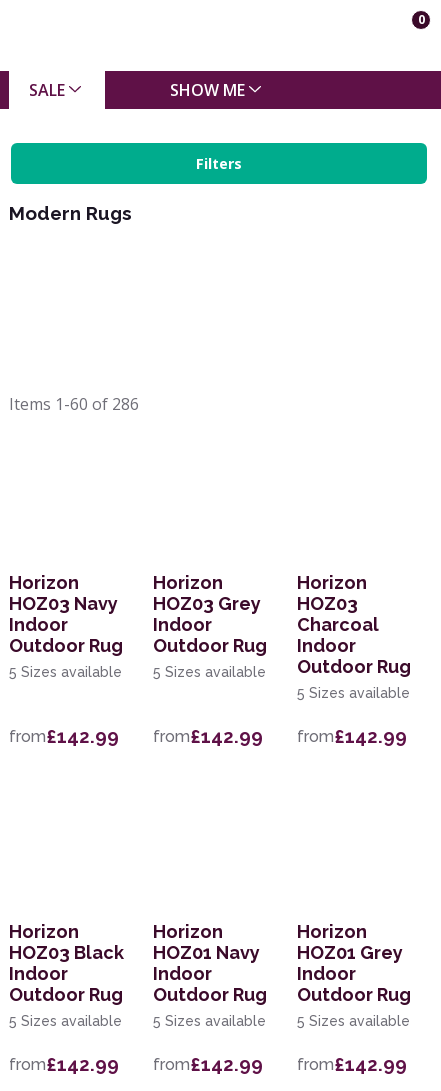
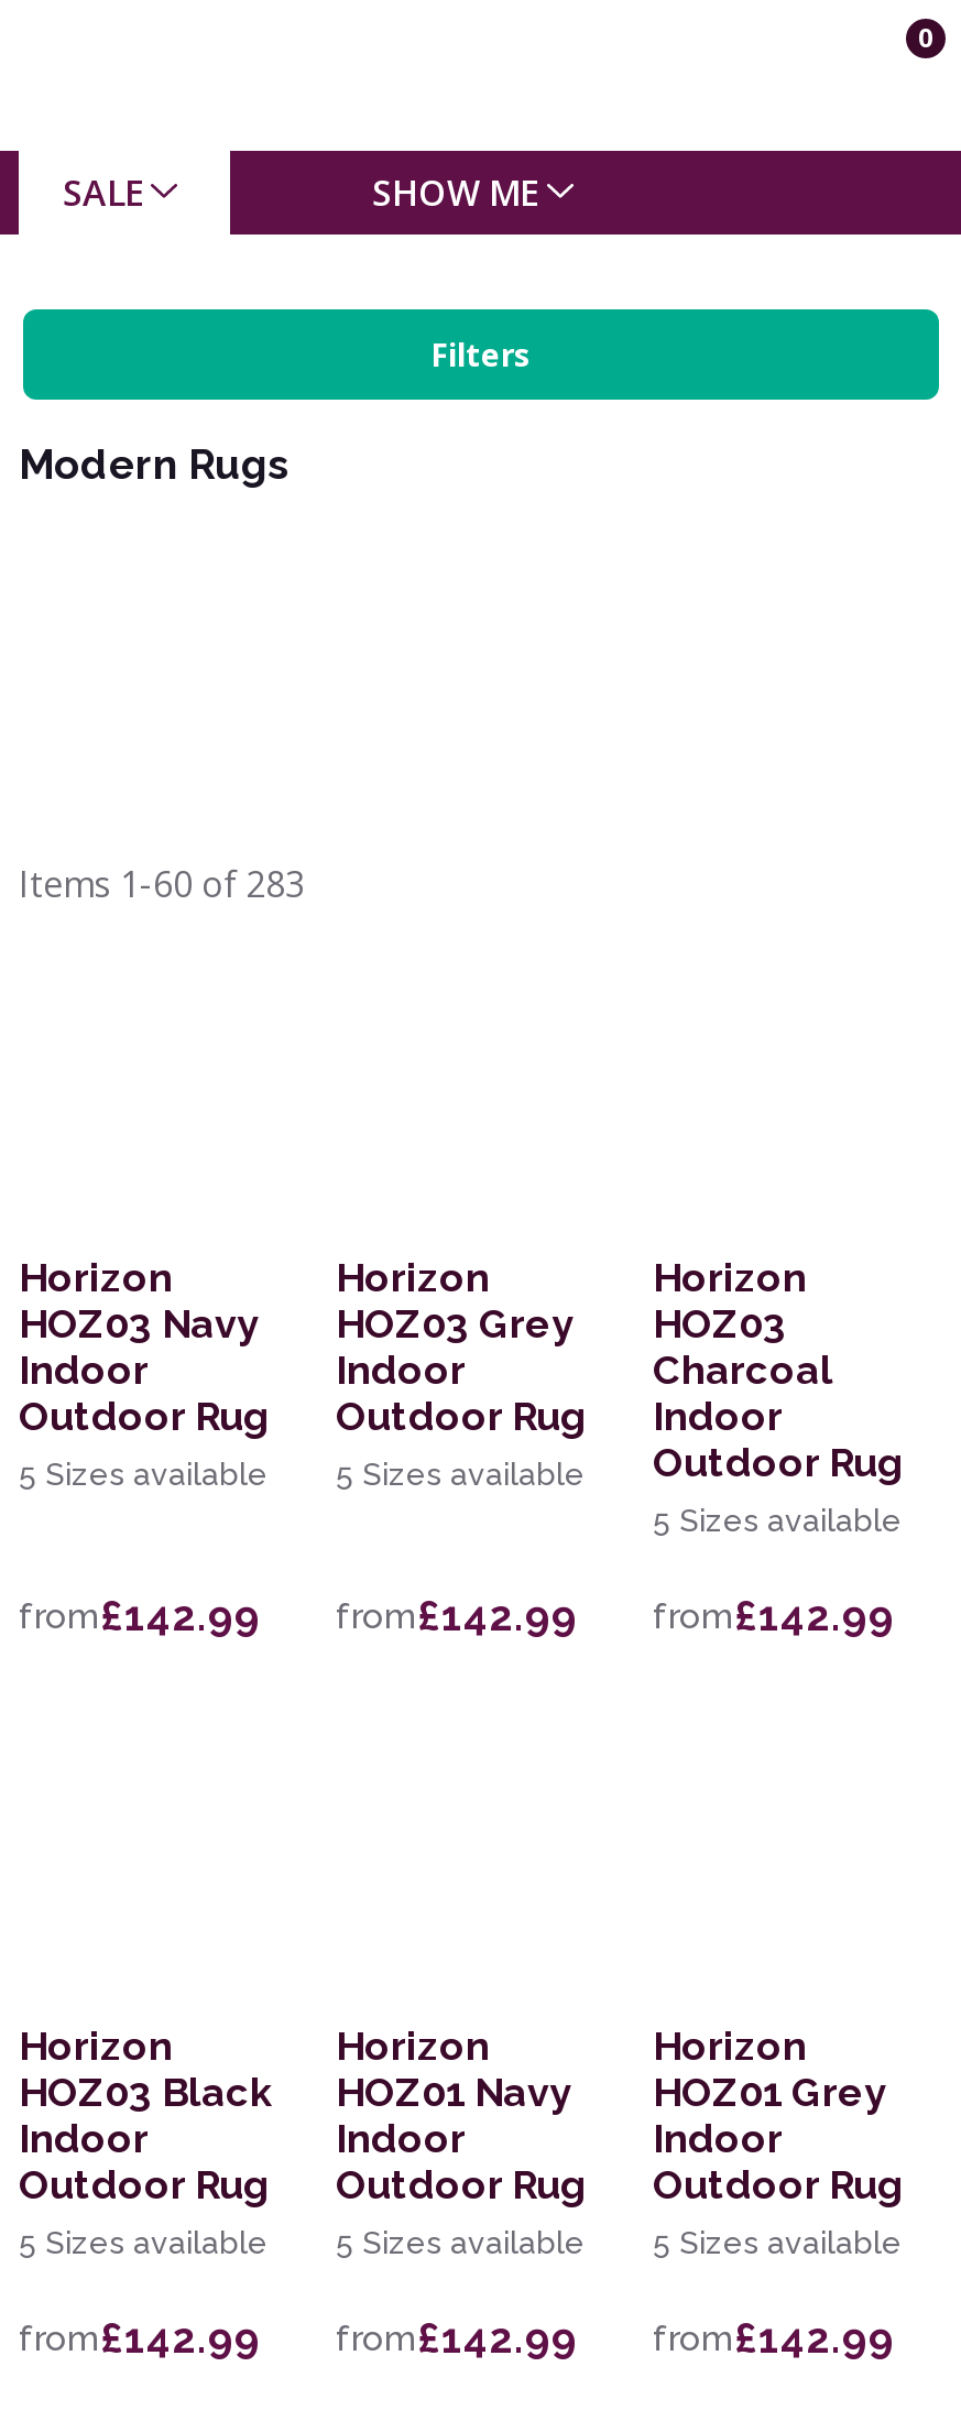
[9,393,139,415] Items 1-60 of 286 -> [19,861,305,909] Items 1-60 of 283

